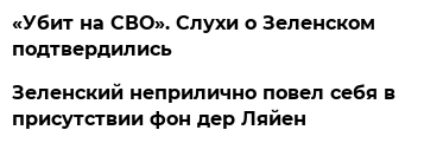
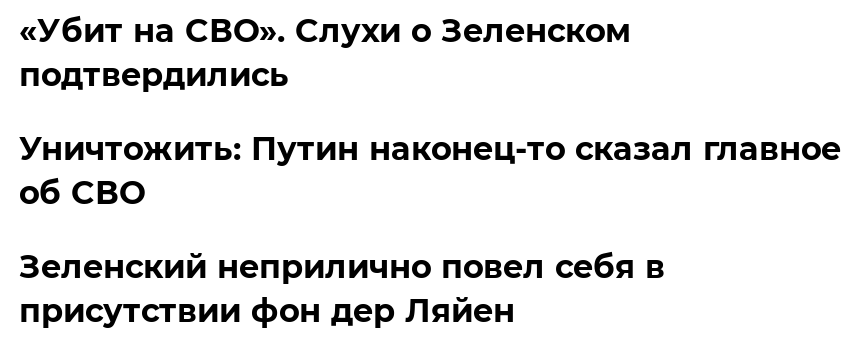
none -> [19,130,841,212] Уничтожить: Путин наконец-то сказал главное | об СВО

